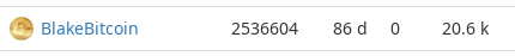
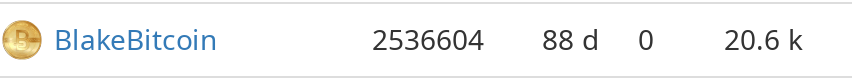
[231,17,489,40] 2536604 86 d 0 20.6 k -> [372,21,802,59] 2536604 88 d 0 20.6 k

